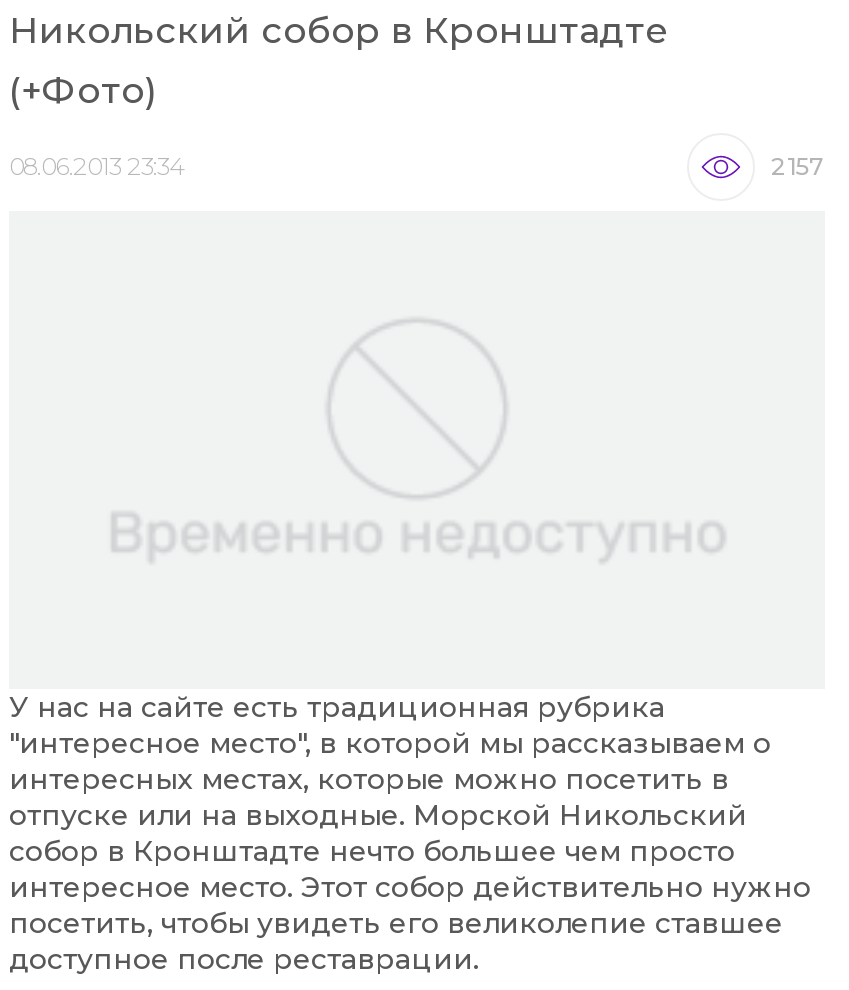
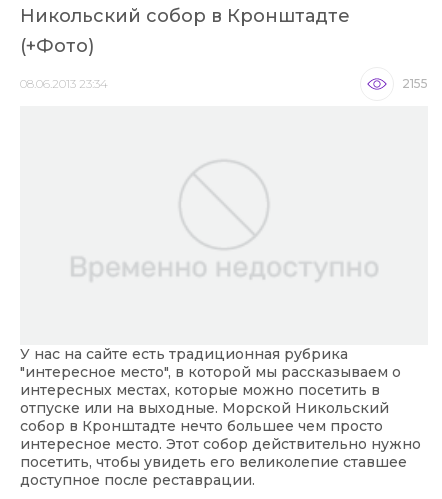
[771,151,825,181] 2157 -> [402,76,428,91] 2155

